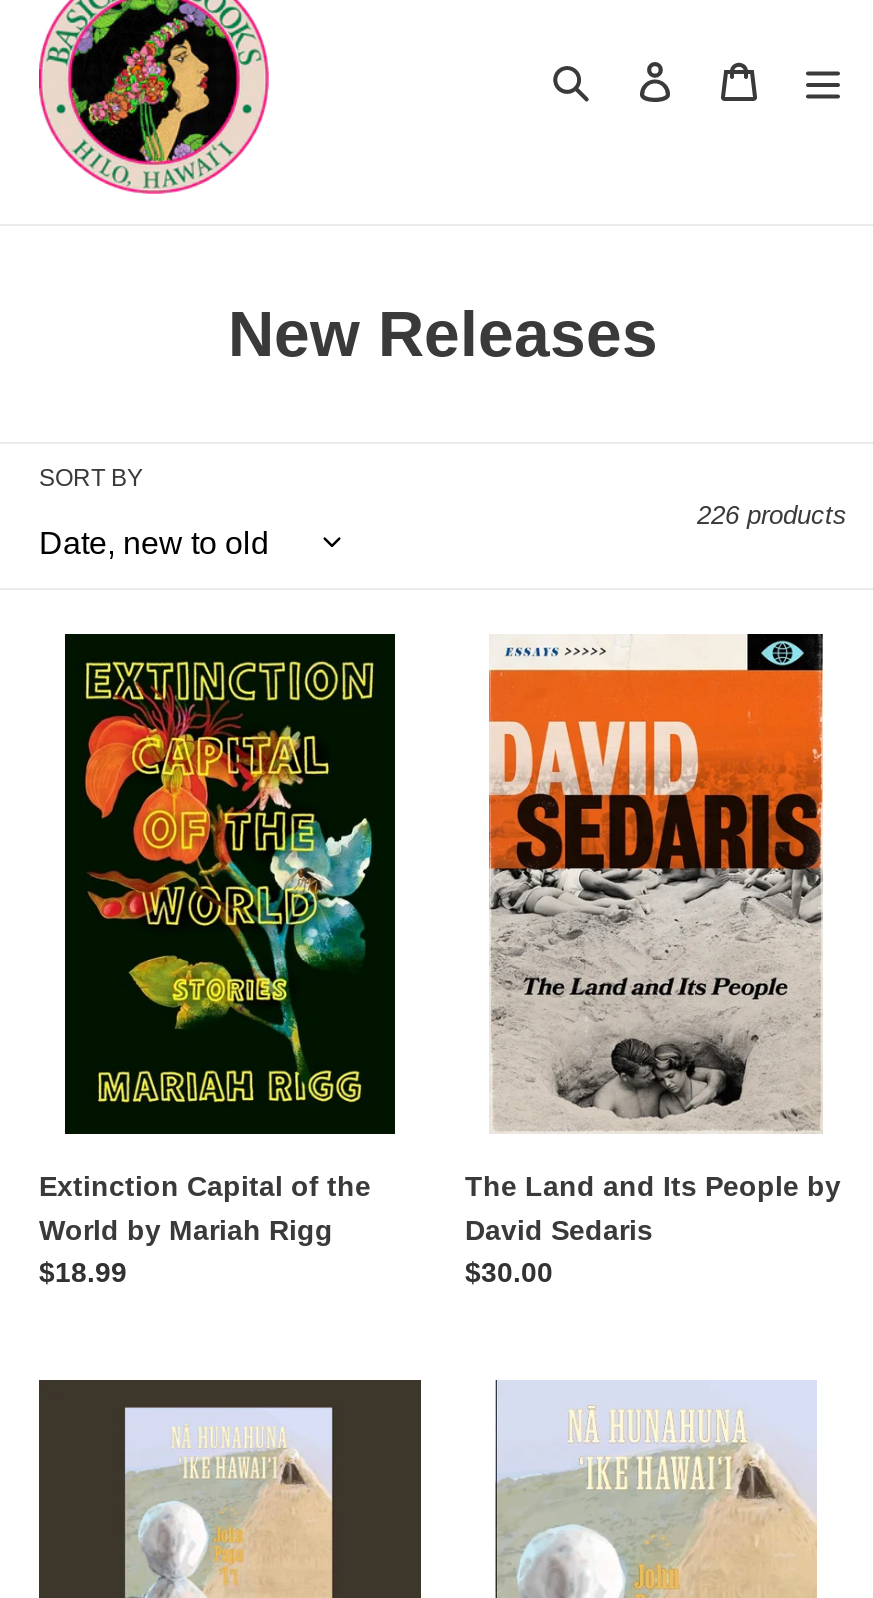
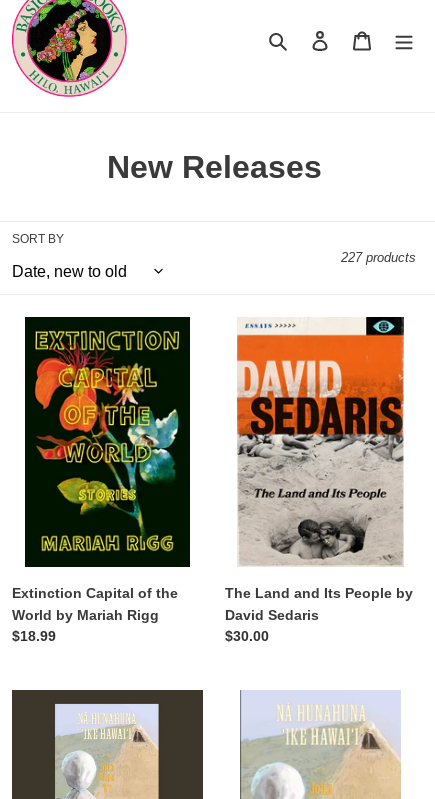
[697,500,847,530] 226 products -> [341,250,416,265] 227 products

